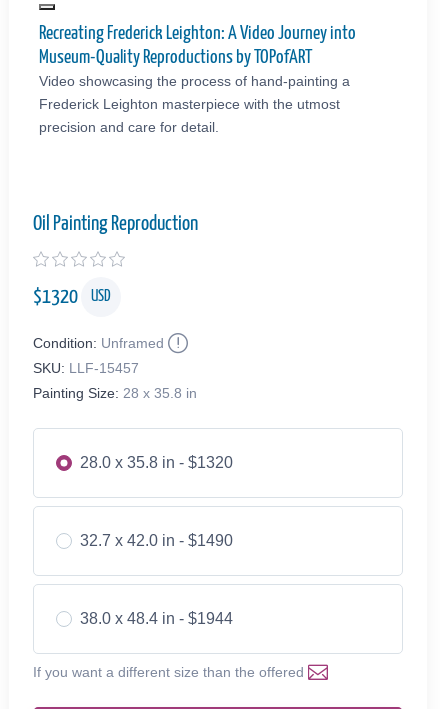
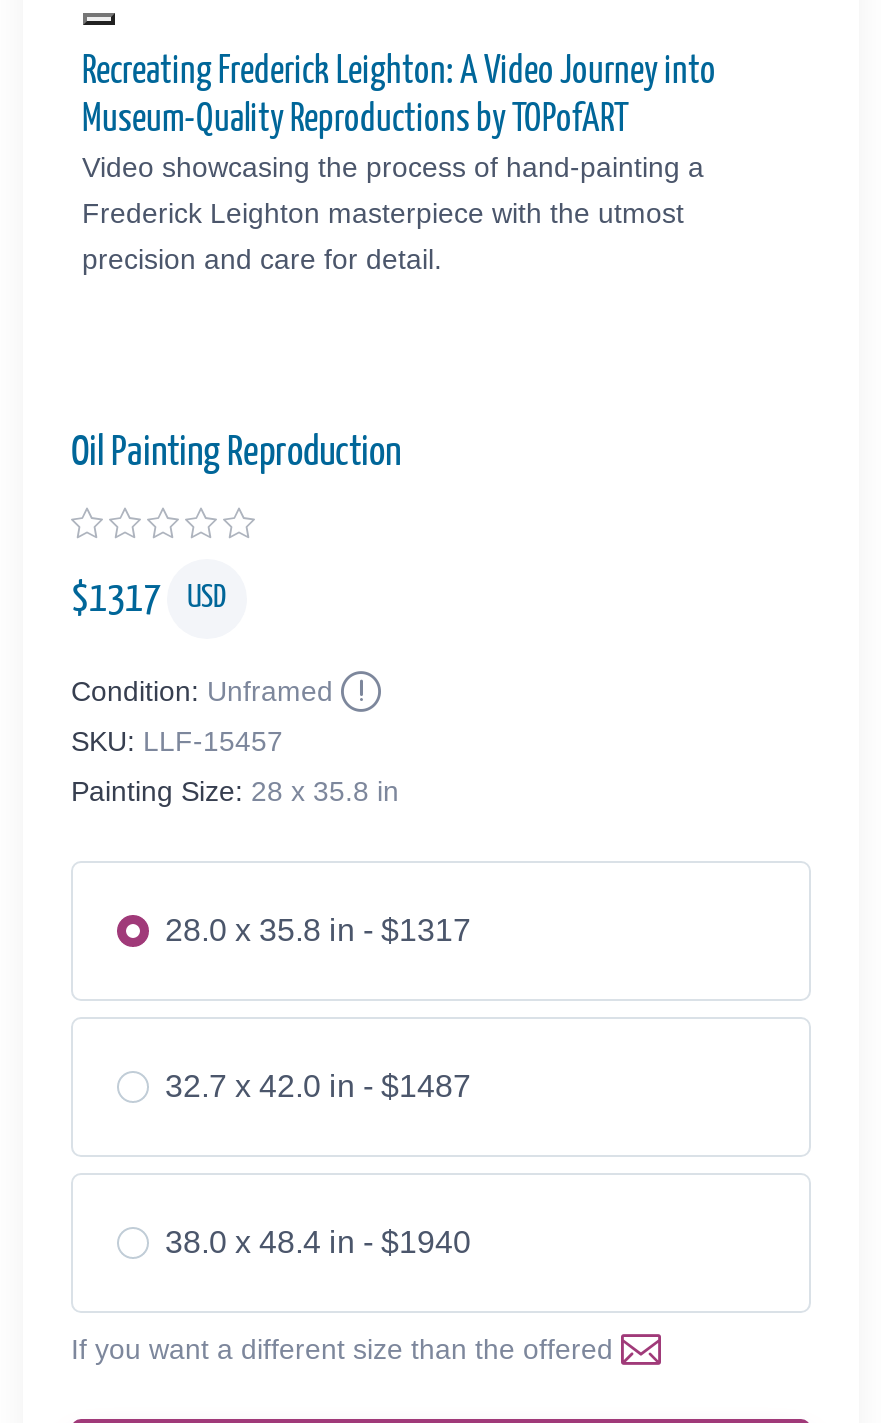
[33,287,111,307] $1320 USD -> [71,579,227,619] $1317 USD
[80,454,233,471] 28.0 x 35.8 in - $1320 -> [165,914,471,948] 28.0 x 35.8 in - $1317
[80,532,233,549] 32.7 x 42.0 in - $1490 -> [165,1070,471,1104] 32.7 x 42.0 in - $1487
[80,610,233,627] 38.0 x 48.4 in - $1944 -> [165,1226,471,1260] 38.0 x 48.4 in - $1940

